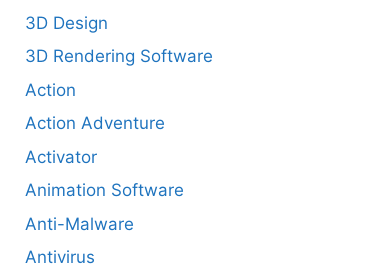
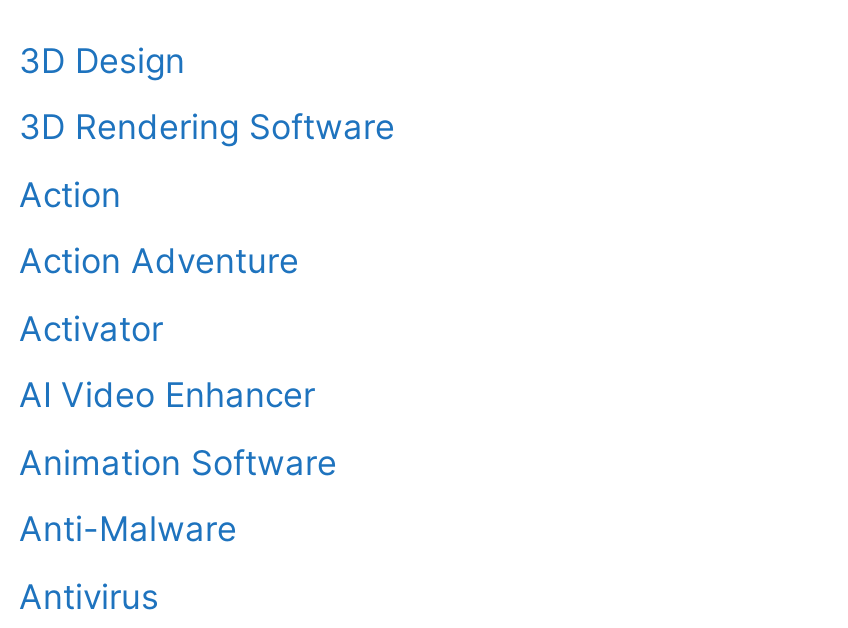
none -> [19,375,315,415] AI Video Enhancer

